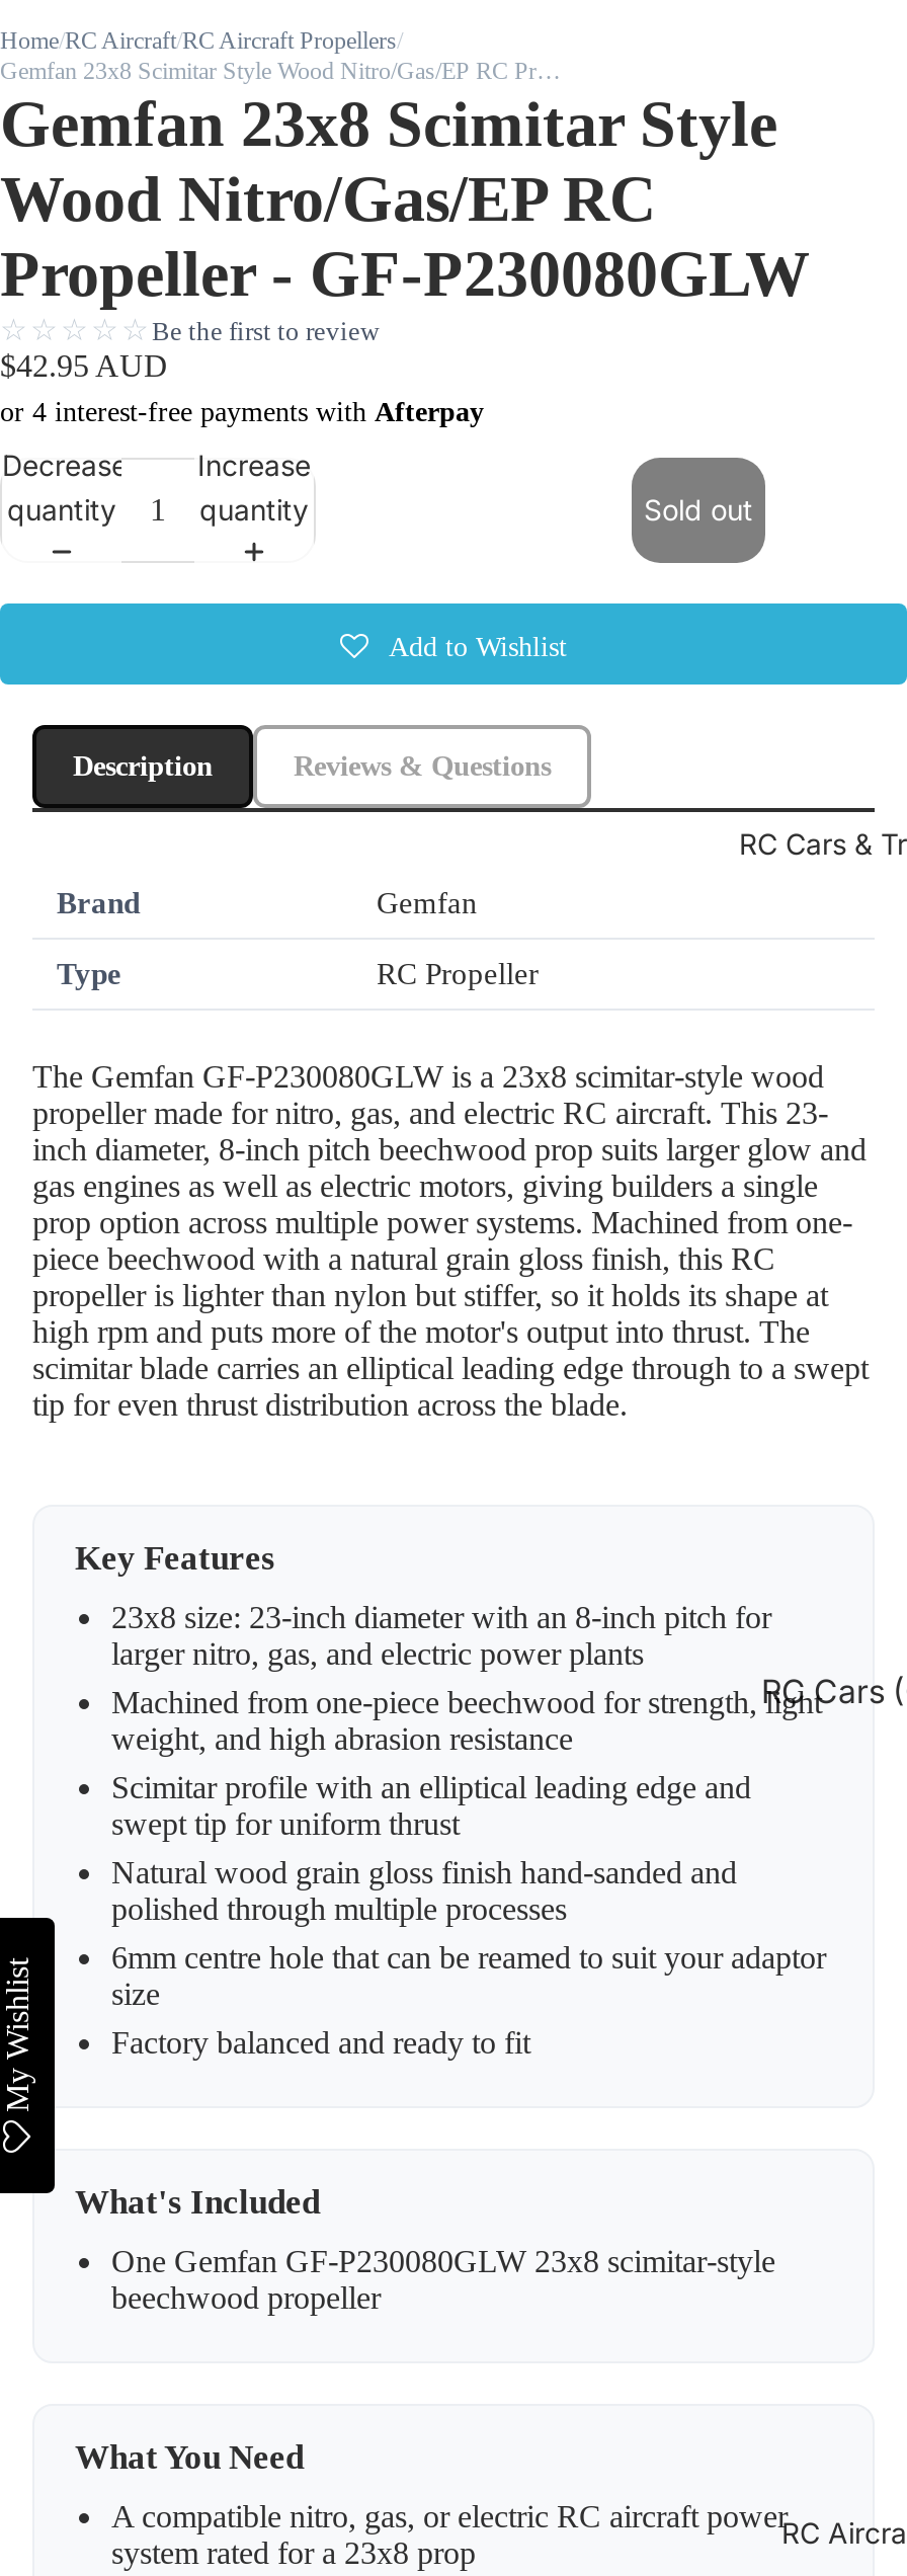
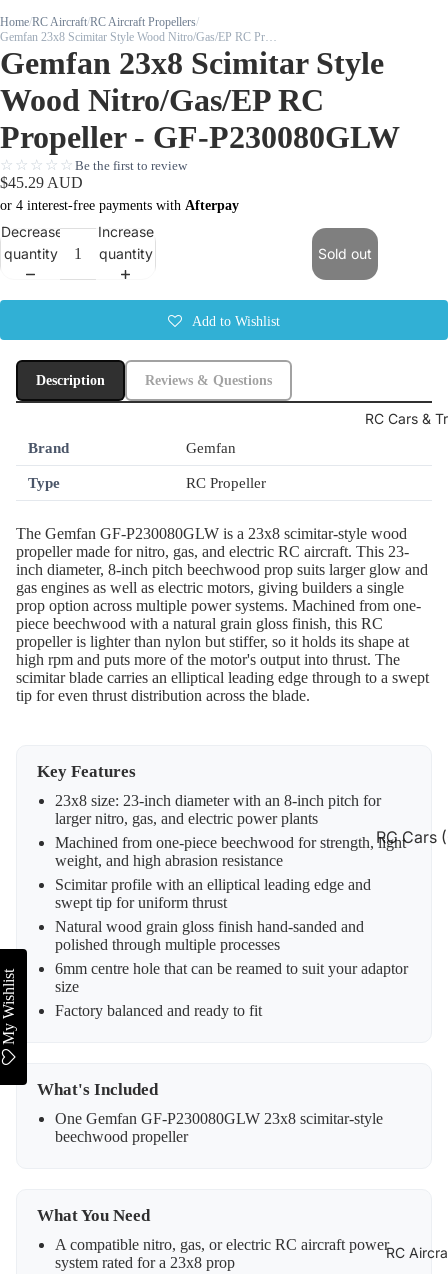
[0,348,168,383] $42.95 AUD -> [0,174,83,191] $45.29 AUD

